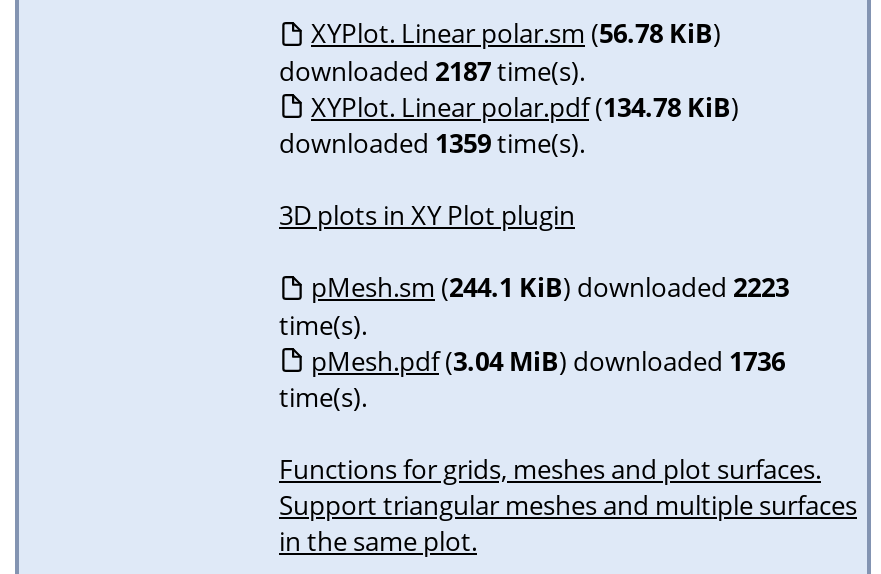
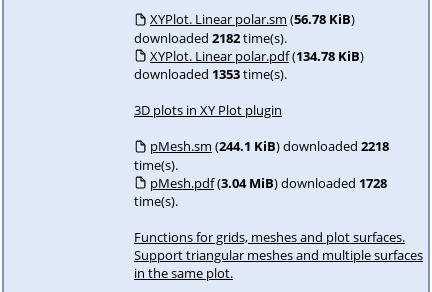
[279,53,585,89] downloaded 2187time(s). -> [134,29,287,47] downloaded 2182time(s).
[279,126,585,162] downloaded 1359time(s). -> [134,65,287,83] downloaded 1353time(s).
[311,270,789,306] pMesh.sm (244.1 KiB) downloaded 2223 -> [150,137,389,155] pMesh.sm (244.1 KiB) downloaded 2218
[311,343,785,379] pMesh.pdf (3.04 MiB) downloaded 1736 -> [150,174,387,192] pMesh.pdf (3.04 MiB) downloaded 1728

